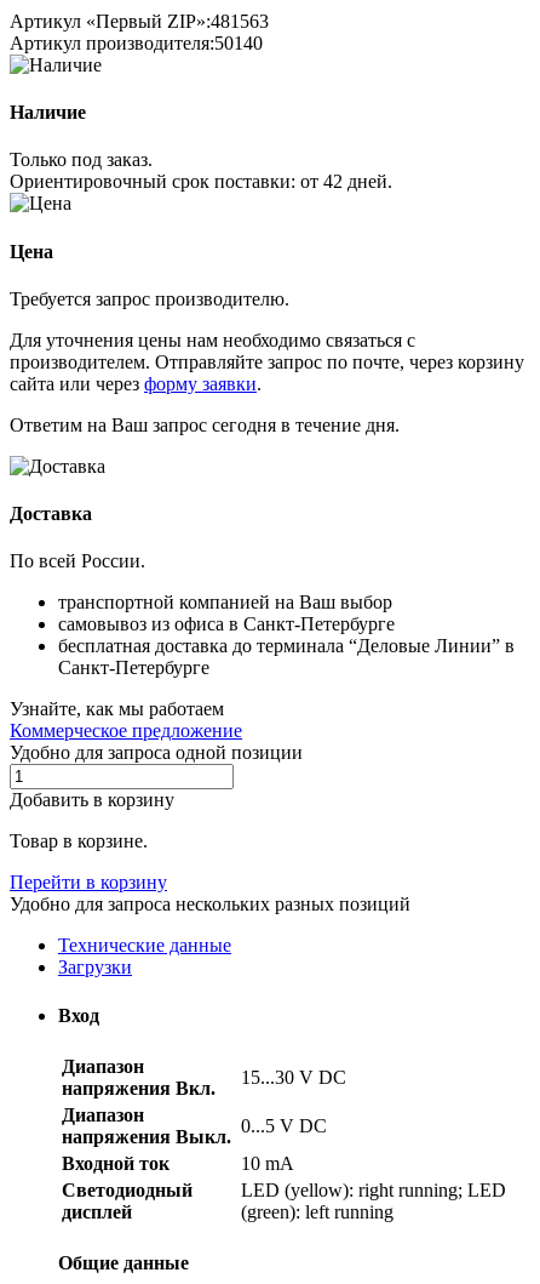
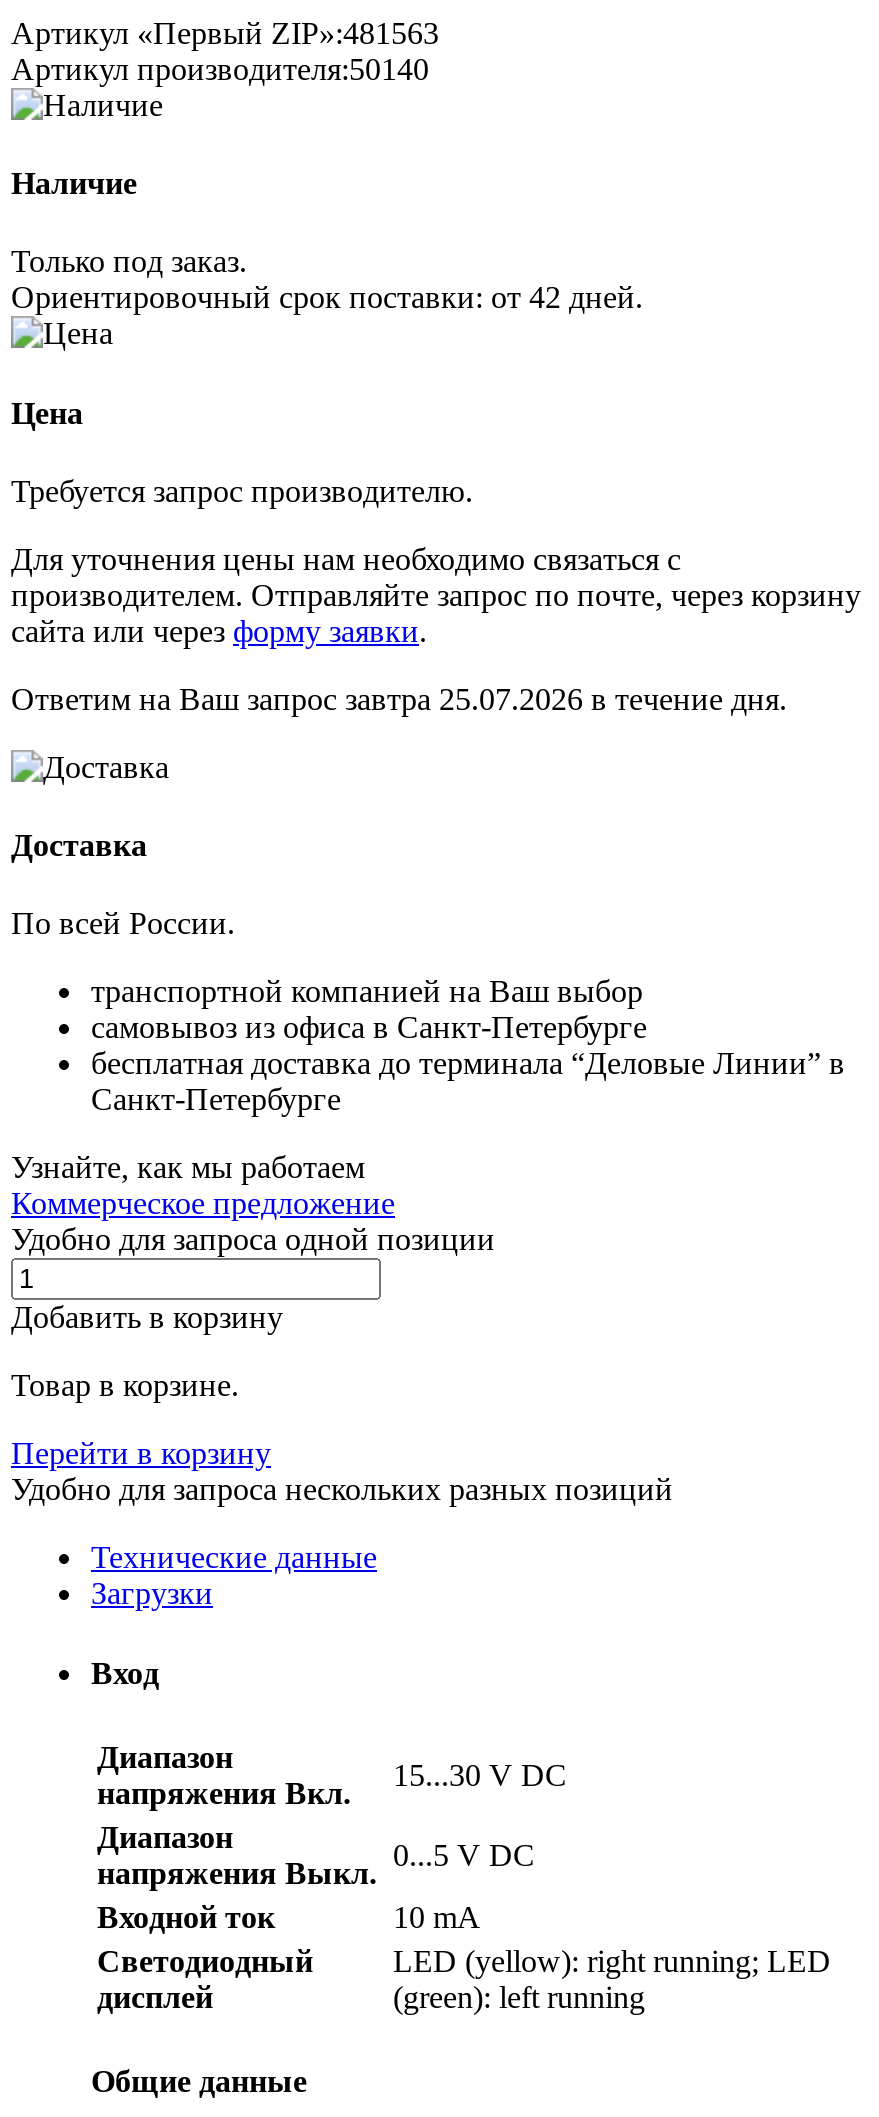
[10,415,400,435] Ответим на Ваш запрос сегодня в течение дня. -> [11,682,787,716] Ответим на Ваш запрос завтра 25.07.2026 в течение дня.

